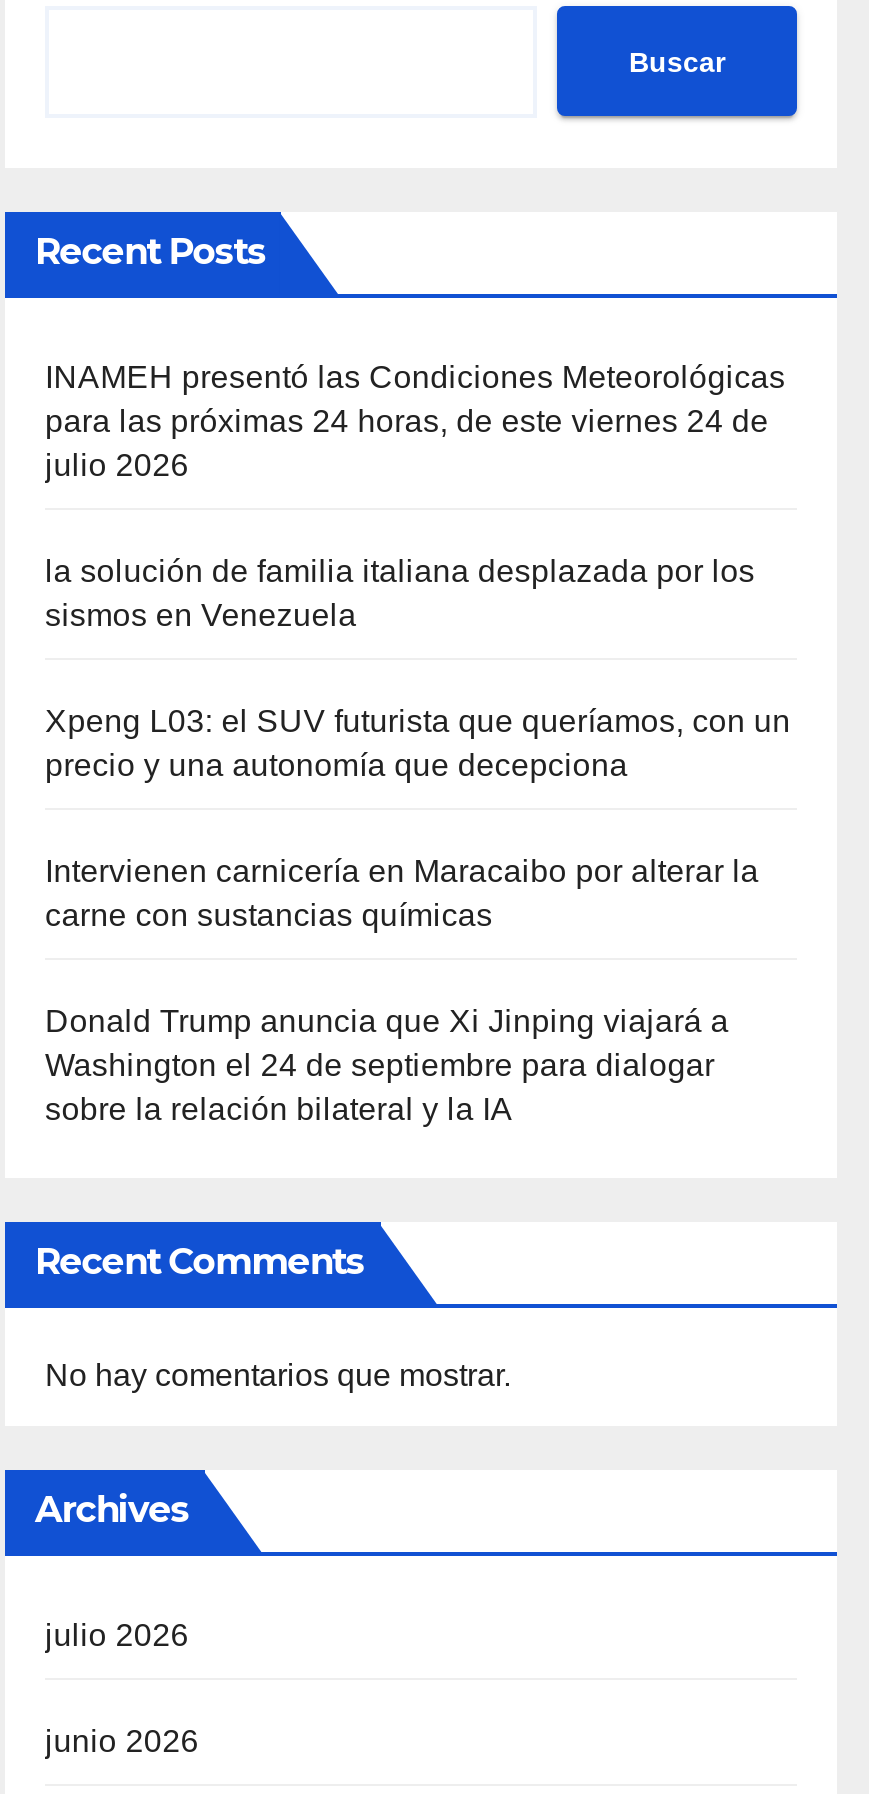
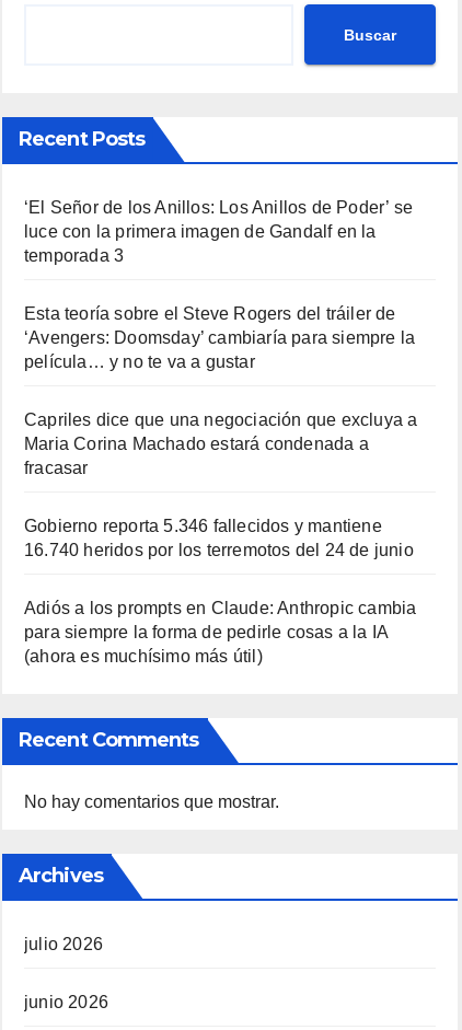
[45,360,785,482] INAMEH presentó las Condiciones Meteorológicas | para las próximas 24 horas, de este viernes 24 de | julio 2026 -> [24,198,413,265] ‘El Señor de los Anillos: Los Anillos de Poder’ se | luce con la primera imagen de Gandalf en la | temporada 3
[45,554,755,632] la solución de familia italiana desplazada por los | sismos en Venezuela -> [24,304,415,371] Esta teoría sobre el Steve Rogers del tráiler de | ‘Avengers: Doomsday’ cambiaría para siempre la | película… y no te va a gustar
[45,704,791,782] Xpeng L03: el SUV futurista que queríamos, con un | precio y una autonomía que decepciona -> [24,410,418,477] Capriles dice que una negociación que excluya a | Maria Corina Machado estará condenada a | fracasar
[45,854,759,932] Intervienen carnicería en Maracaibo por alterar la | carne con sustancias químicas -> [24,517,414,559] Gobierno reporta 5.346 fallecidos y mantiene | 16.740 heridos por los terremotos del 24 de junio
[45,1004,729,1126] Donald Trump anuncia que Xi Jinping viajará a | Washington el 24 de septiembre para dialogar | sobre la relación bilateral y la IA -> [24,599,416,666] Adiós a los prompts en Claude: Anthropic cambia | para siempre la forma de pedirle cosas a la IA | (ahora es muchísimo más útil)

